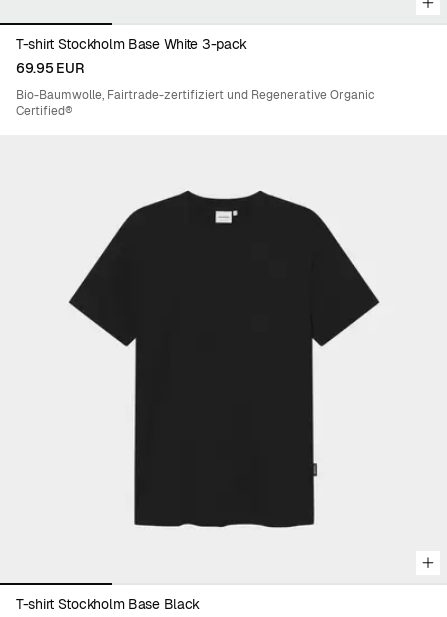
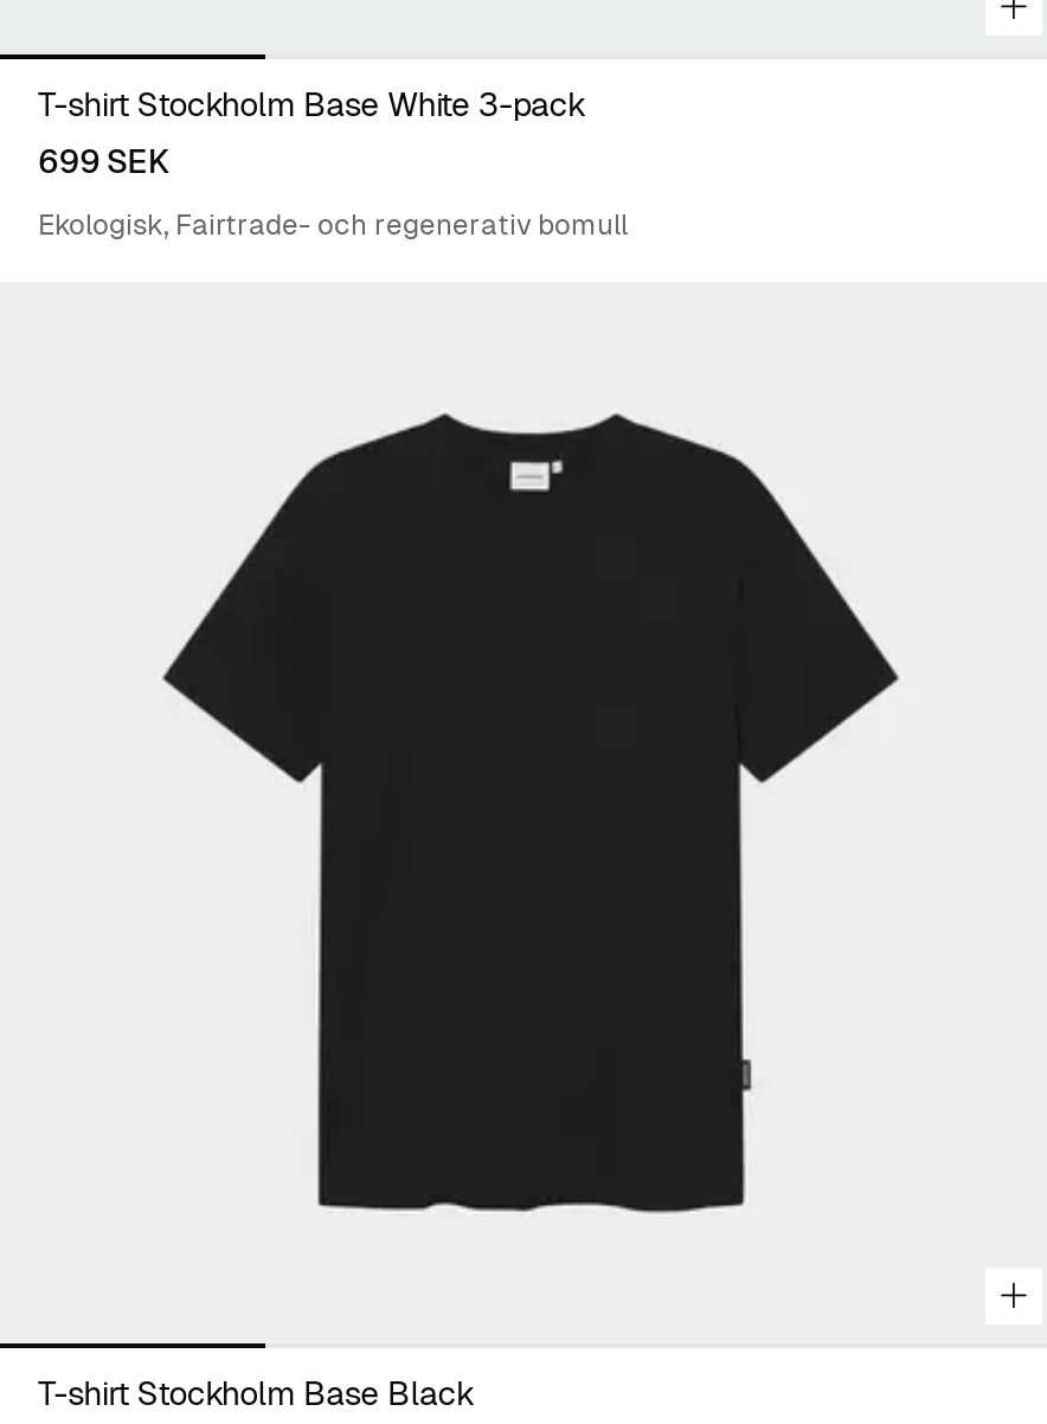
[16,59,84,77] 69.95 EUR -> [38,140,168,182] 699 SEK
[16,87,375,119] Bio-Baumwolle, Fairtrade-zertifiziert und Regenerative Organic | Certified® -> [38,206,628,244] Ekologisk, Fairtrade- och regenerativ bomull

